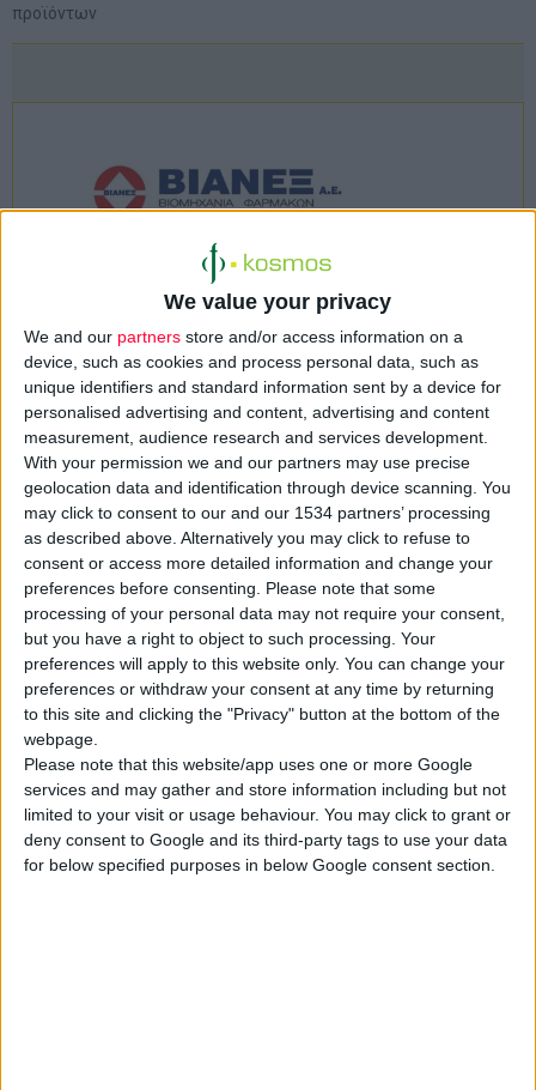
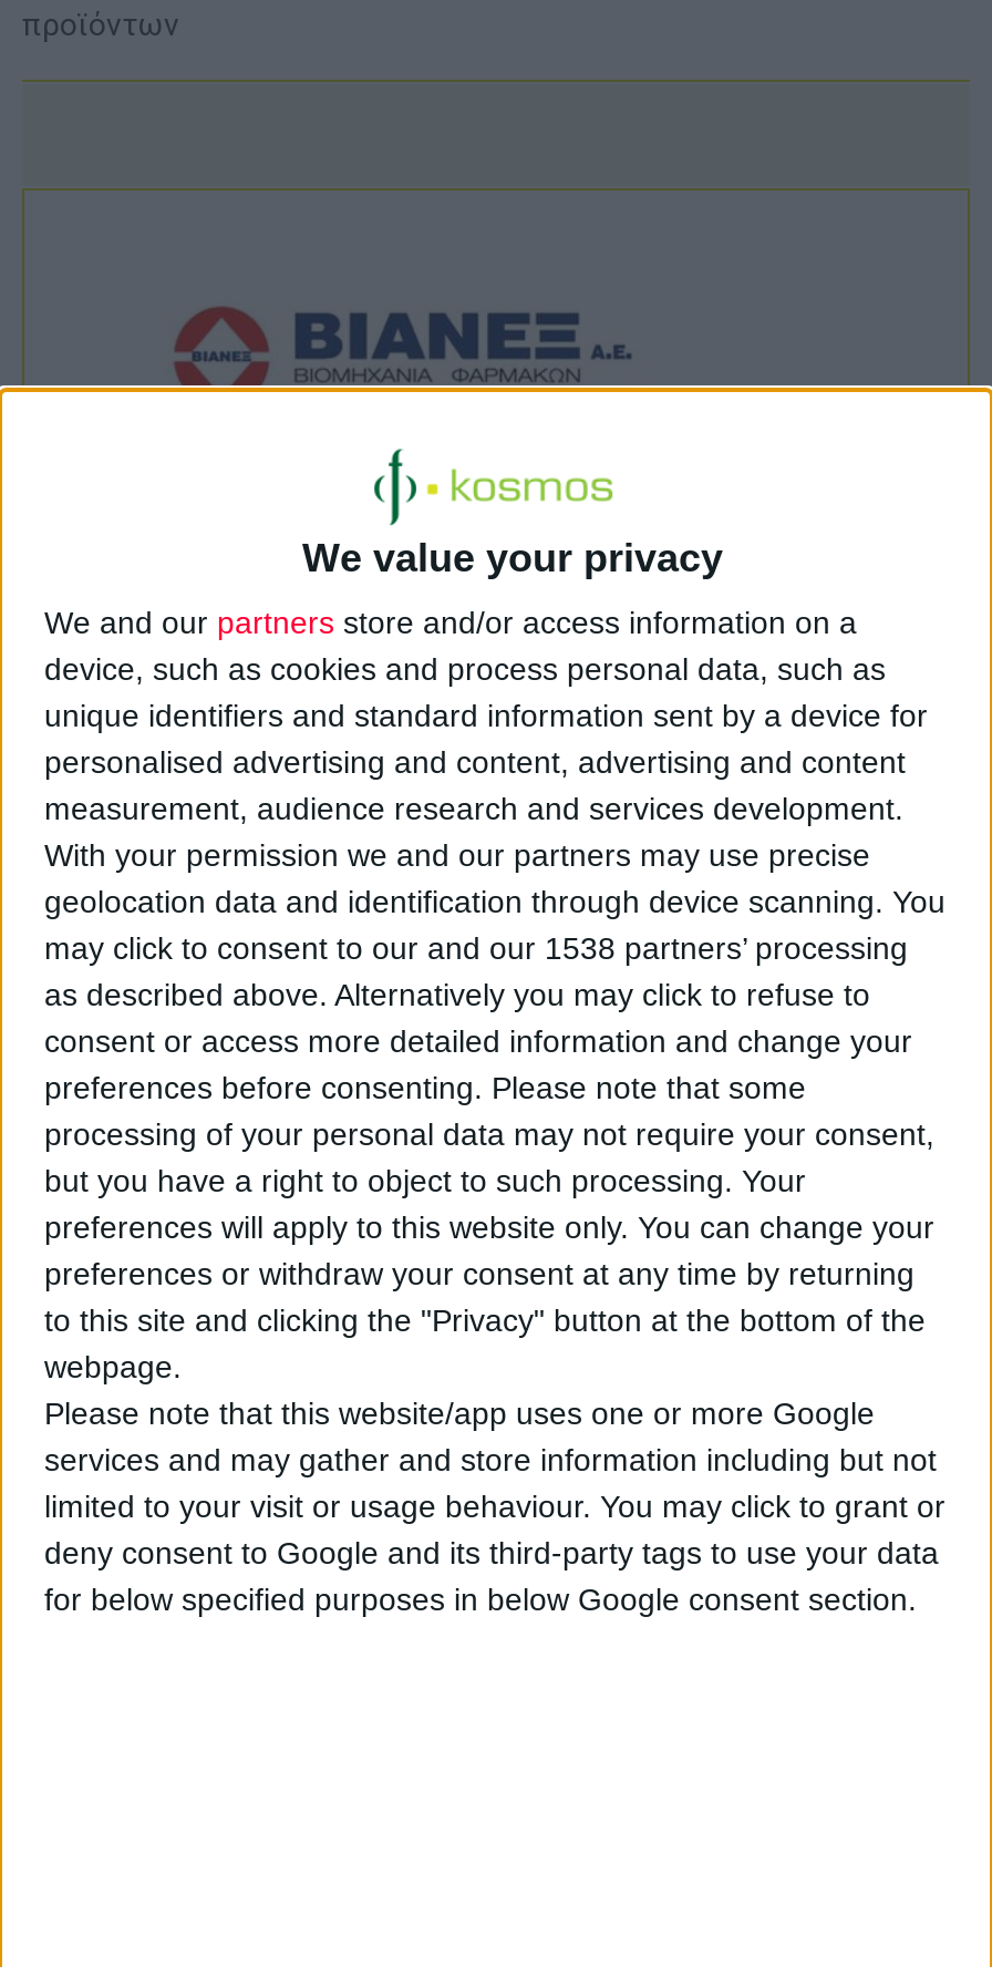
[24,503,491,522] may click to consent to our and our 1534 partners’ processing -> [44,930,908,966] may click to consent to our and our 1538 partners’ processing

